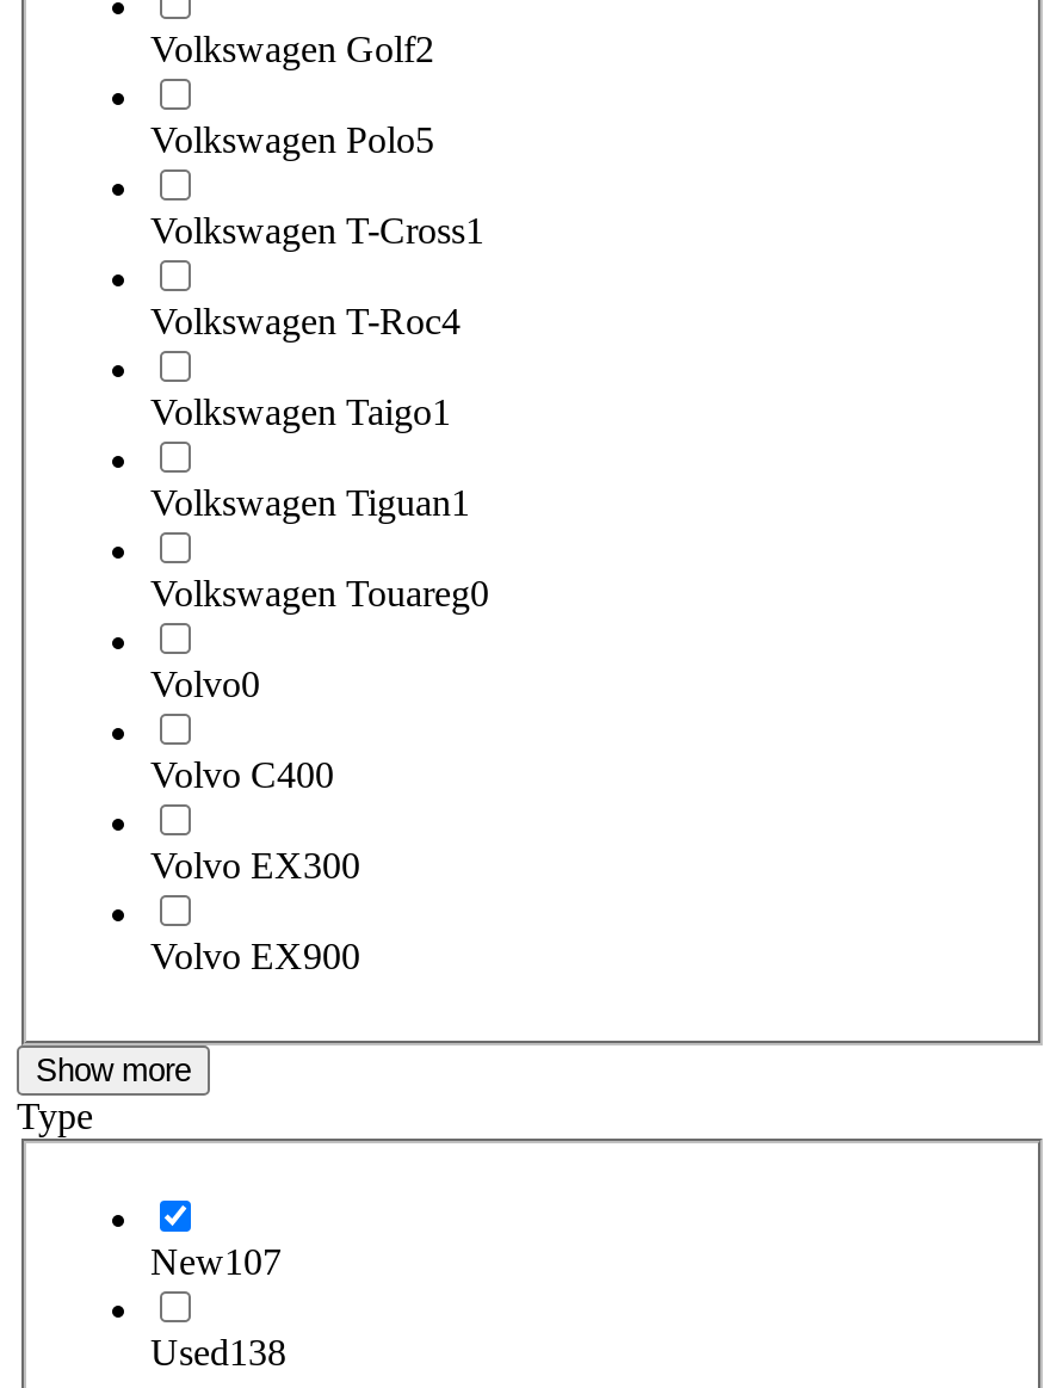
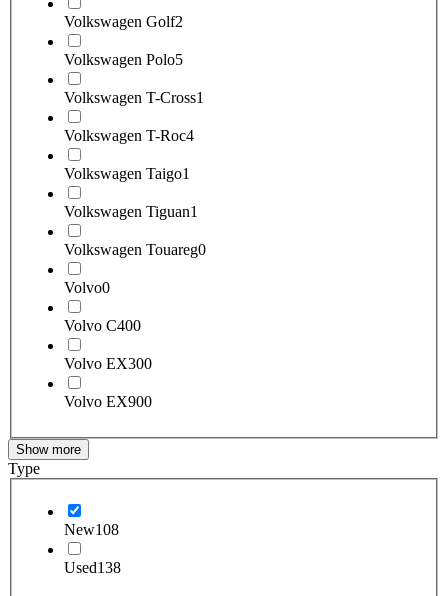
[150,1242,282,1282] New107 -> [64,521,119,538] New108

